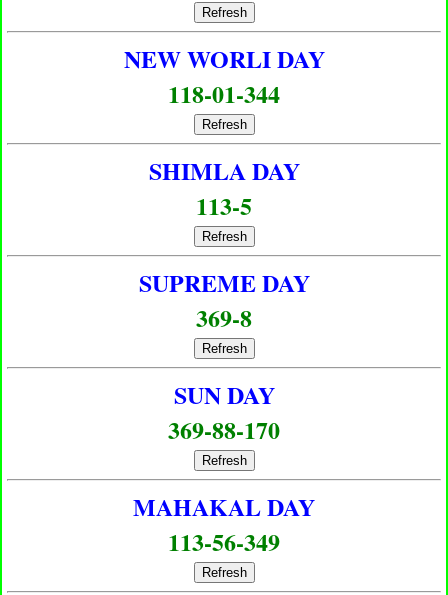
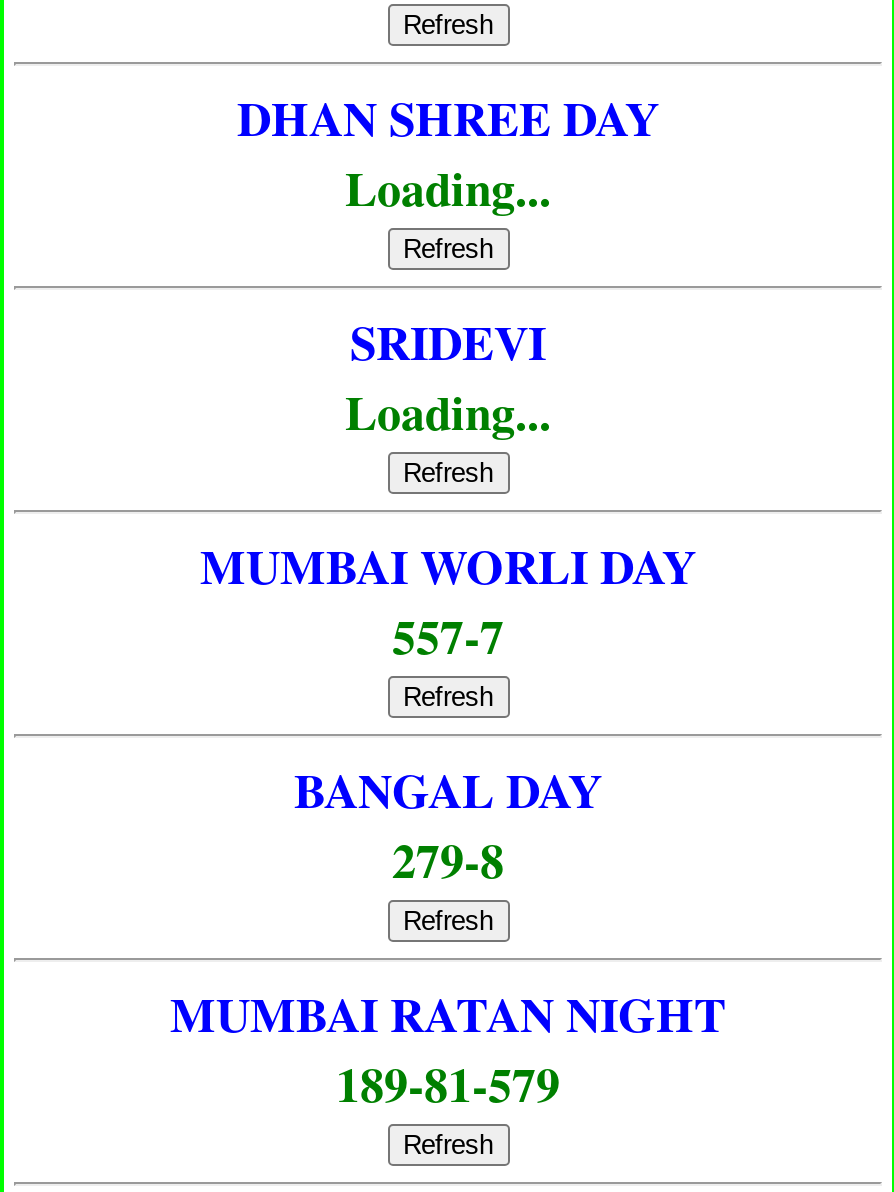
[123,41,324,111] NEW WORLI DAY | 118-01-344 -> [237,82,659,222] DHAN SHREE DAY | Loading...
[148,153,299,223] SHIMLA DAY | 113-5 -> [345,306,551,446] SRIDEVI | Loading...
[138,265,309,335] SUPREME DAY | 369-8 -> [200,530,696,670] MUMBAI WORLI DAY | 557-7
[173,377,274,412] SUN DAY -> [294,754,602,824] BANGAL DAY
[168,412,280,447] 369-88-170 -> [392,824,504,894] 279-8
[133,489,315,559] MAHAKAL DAY | 113-56-349 -> [170,978,726,1118] MUMBAI RATAN NIGHT | 189-81-579

